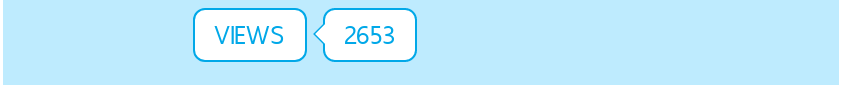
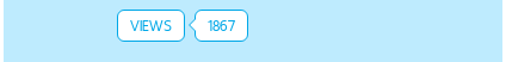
[214,11,394,55] VIEWS 2653 -> [130,11,235,38] VIEWS 1867

